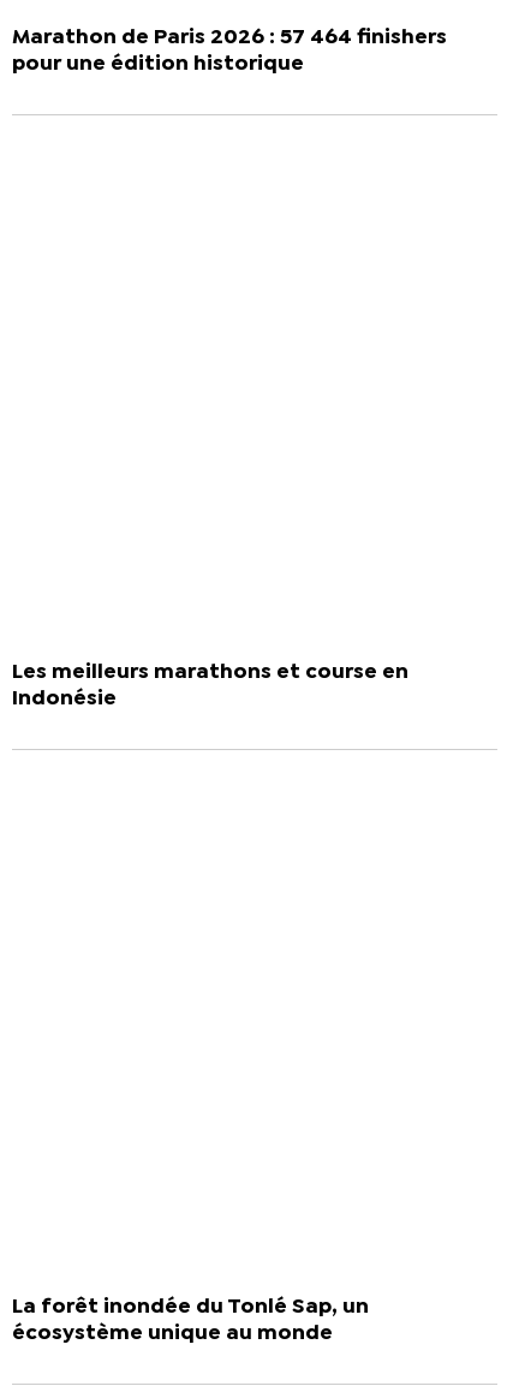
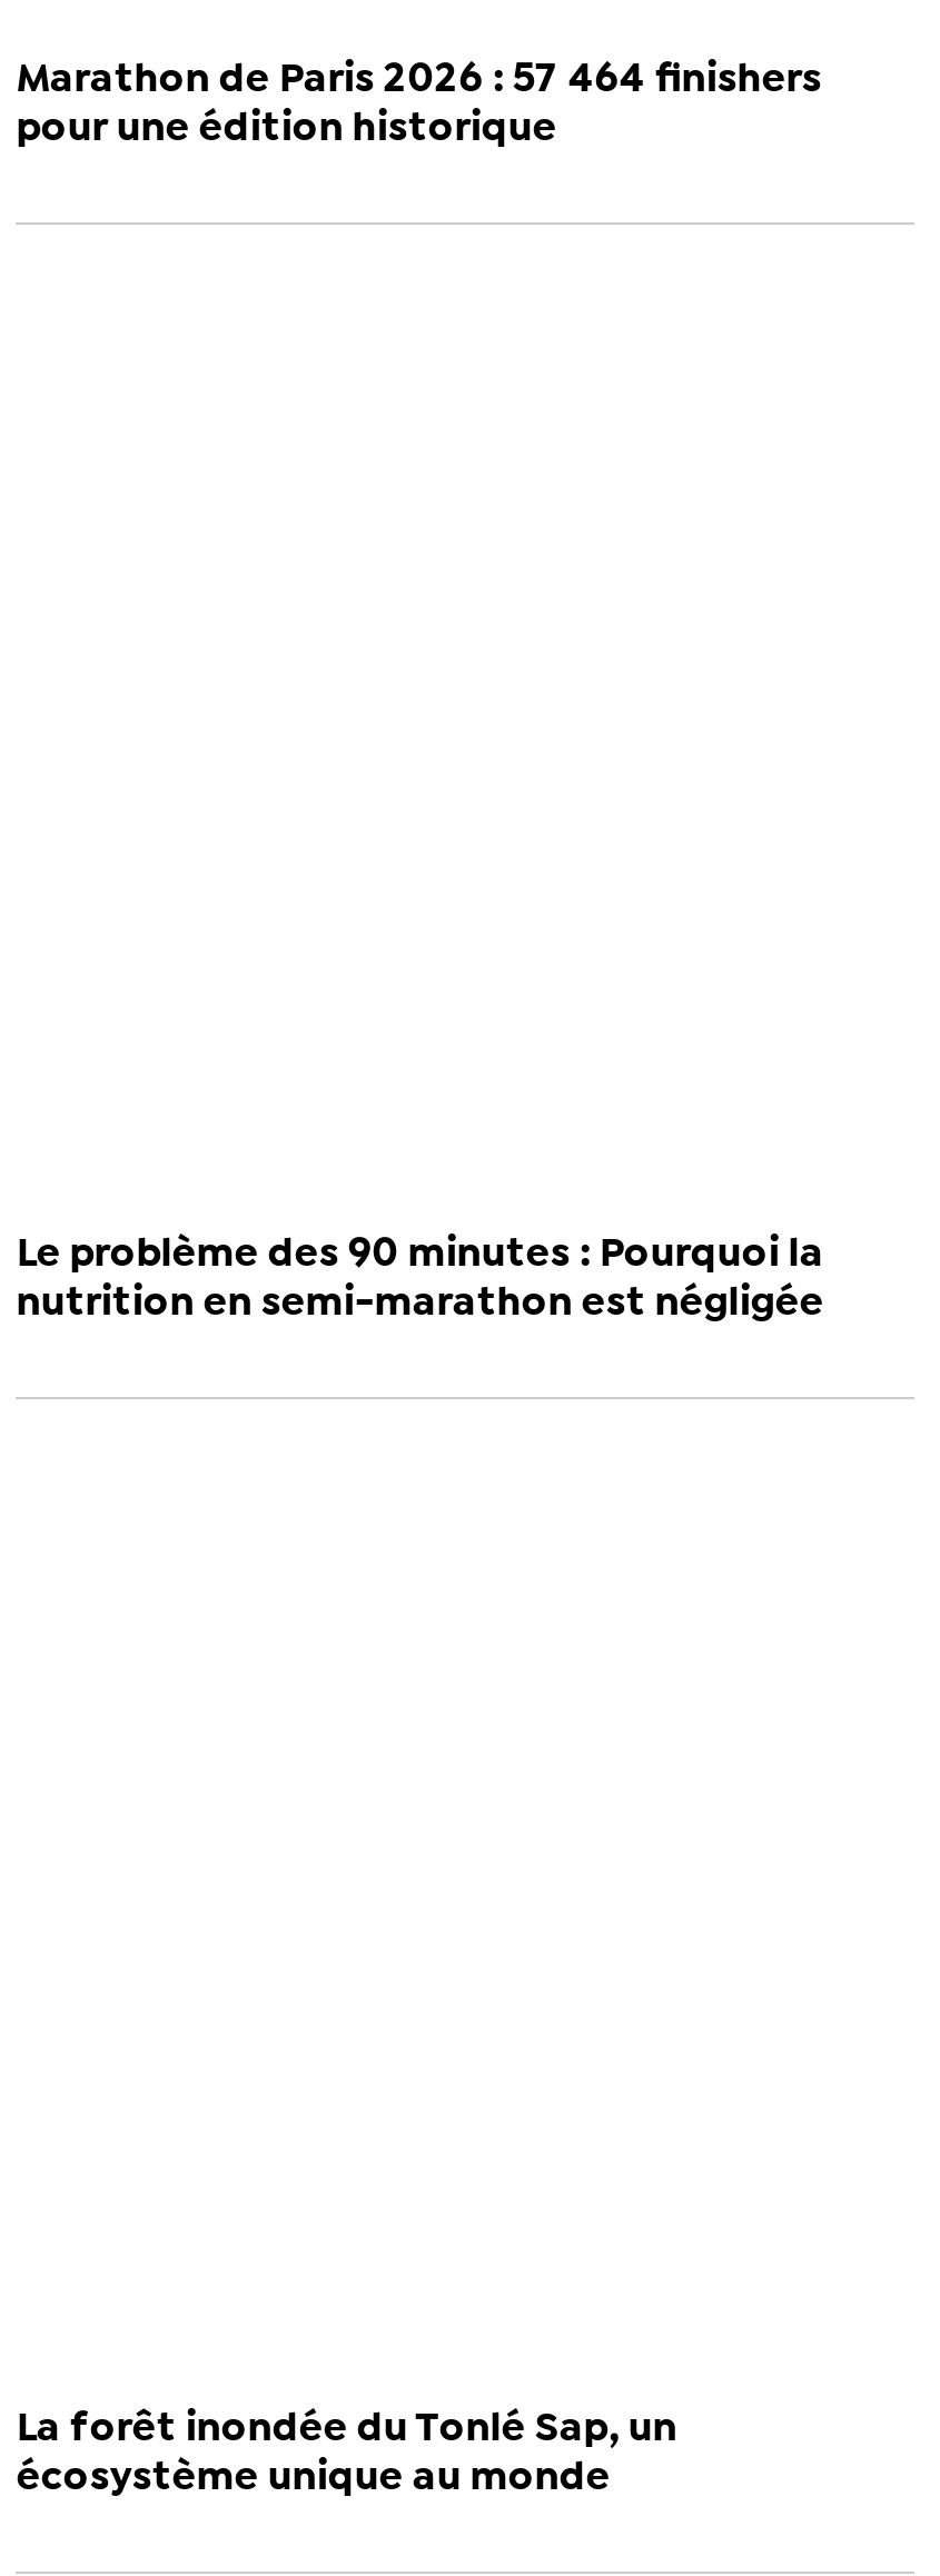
[12,664,409,682] Les meilleurs marathons et course en -> [16,1239,824,1273] Le problème des 90 minutes : Pourquoi la
[12,690,117,708] Indonésie -> [16,1288,824,1322] nutrition en semi-marathon est négligée

